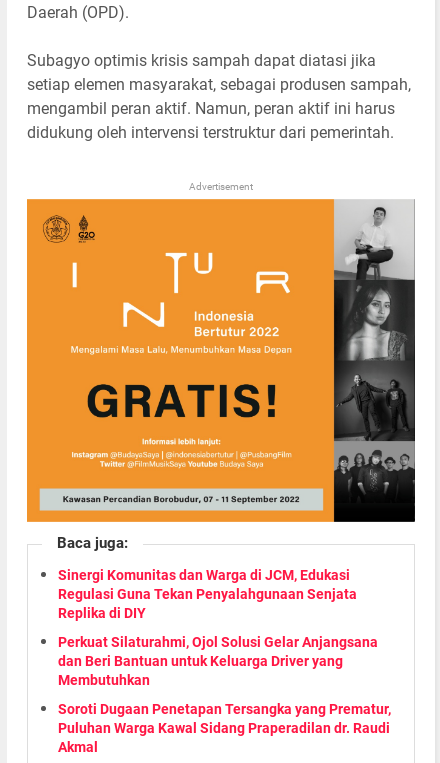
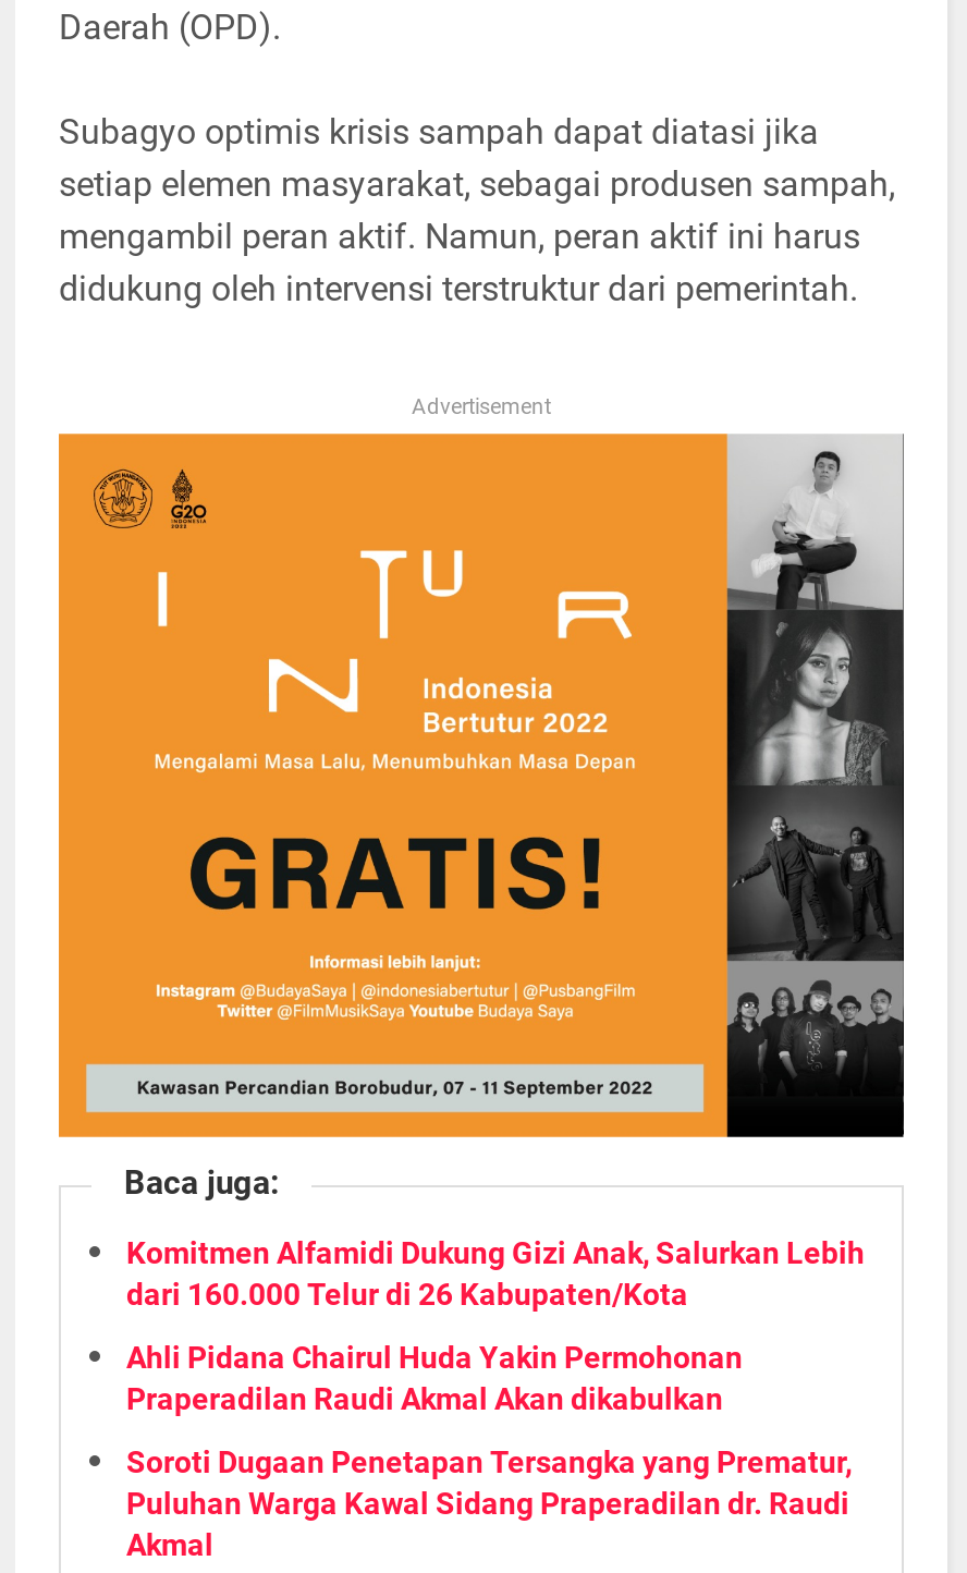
[58,567,357,621] Sinergi Komunitas dan Warga di JCM, Edukasi | Regulasi Guna Tekan Penyalahgunaan Senjata | Replika di DIY -> [126,1236,865,1312] Komitmen Alfamidi Dukung Gizi Anak, Salurkan Lebih | dari 160.000 Telur di 26 Kabupaten/Kota
[58,634,378,688] Perkuat Silaturahmi, Ojol Solusi Gelar Anjangsana | dan Beri Bantuan untuk Keluarga Driver yang | Membutuhkan -> [126,1341,743,1417] Ahli Pidana Chairul Huda Yakin Permohonan | Praperadilan Raudi Akmal Akan dikabulkan

